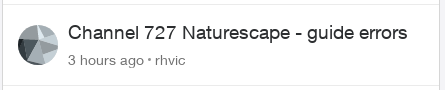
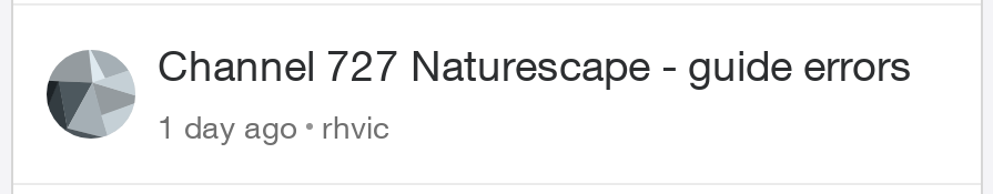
[68,51,186,68] 3 hours ago rhvic -> [158,108,391,145] 1 day ago rhvic

